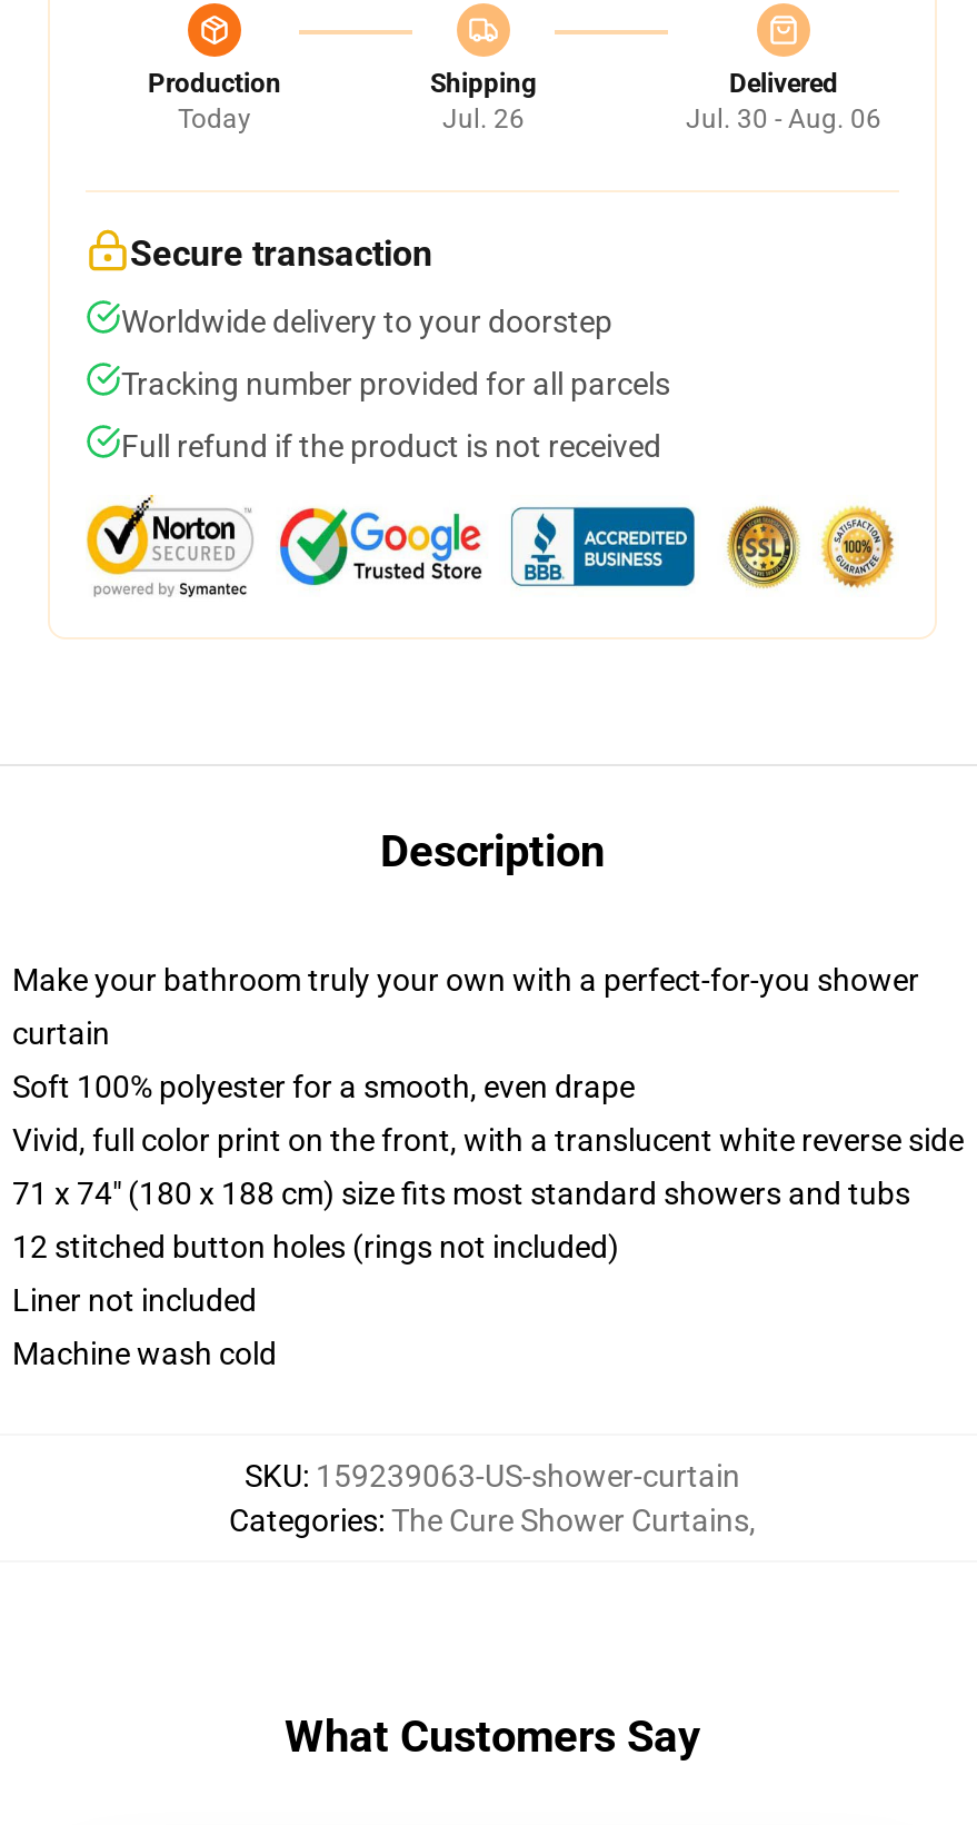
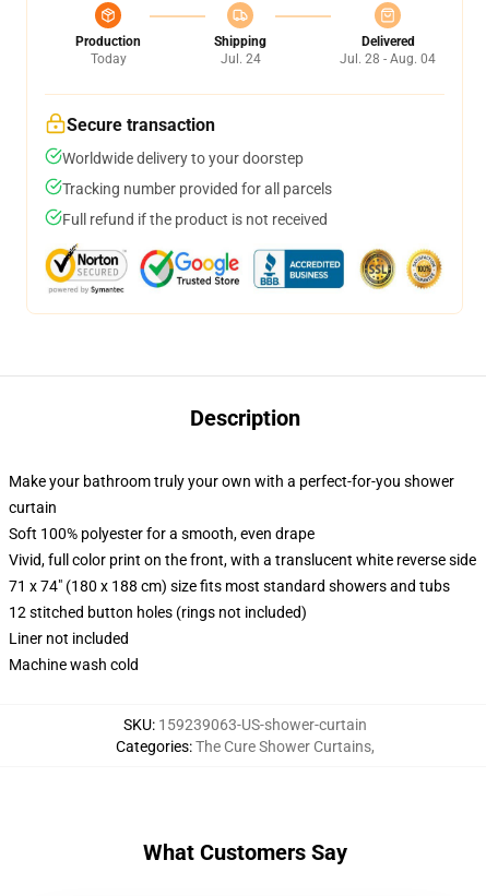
[442,103,525,135] Jul. 26 -> [220,51,260,67] Jul. 24
[686,103,881,135] Jul. 30 - Aug. 06 -> [340,51,436,67] Jul. 28 - Aug. 04

